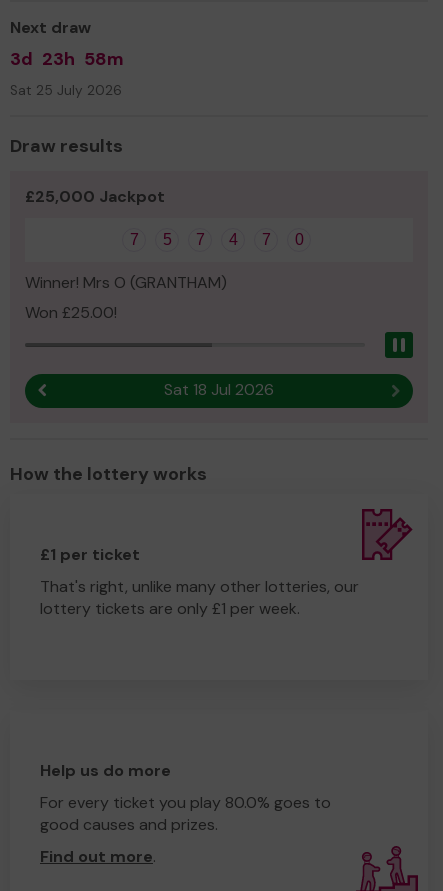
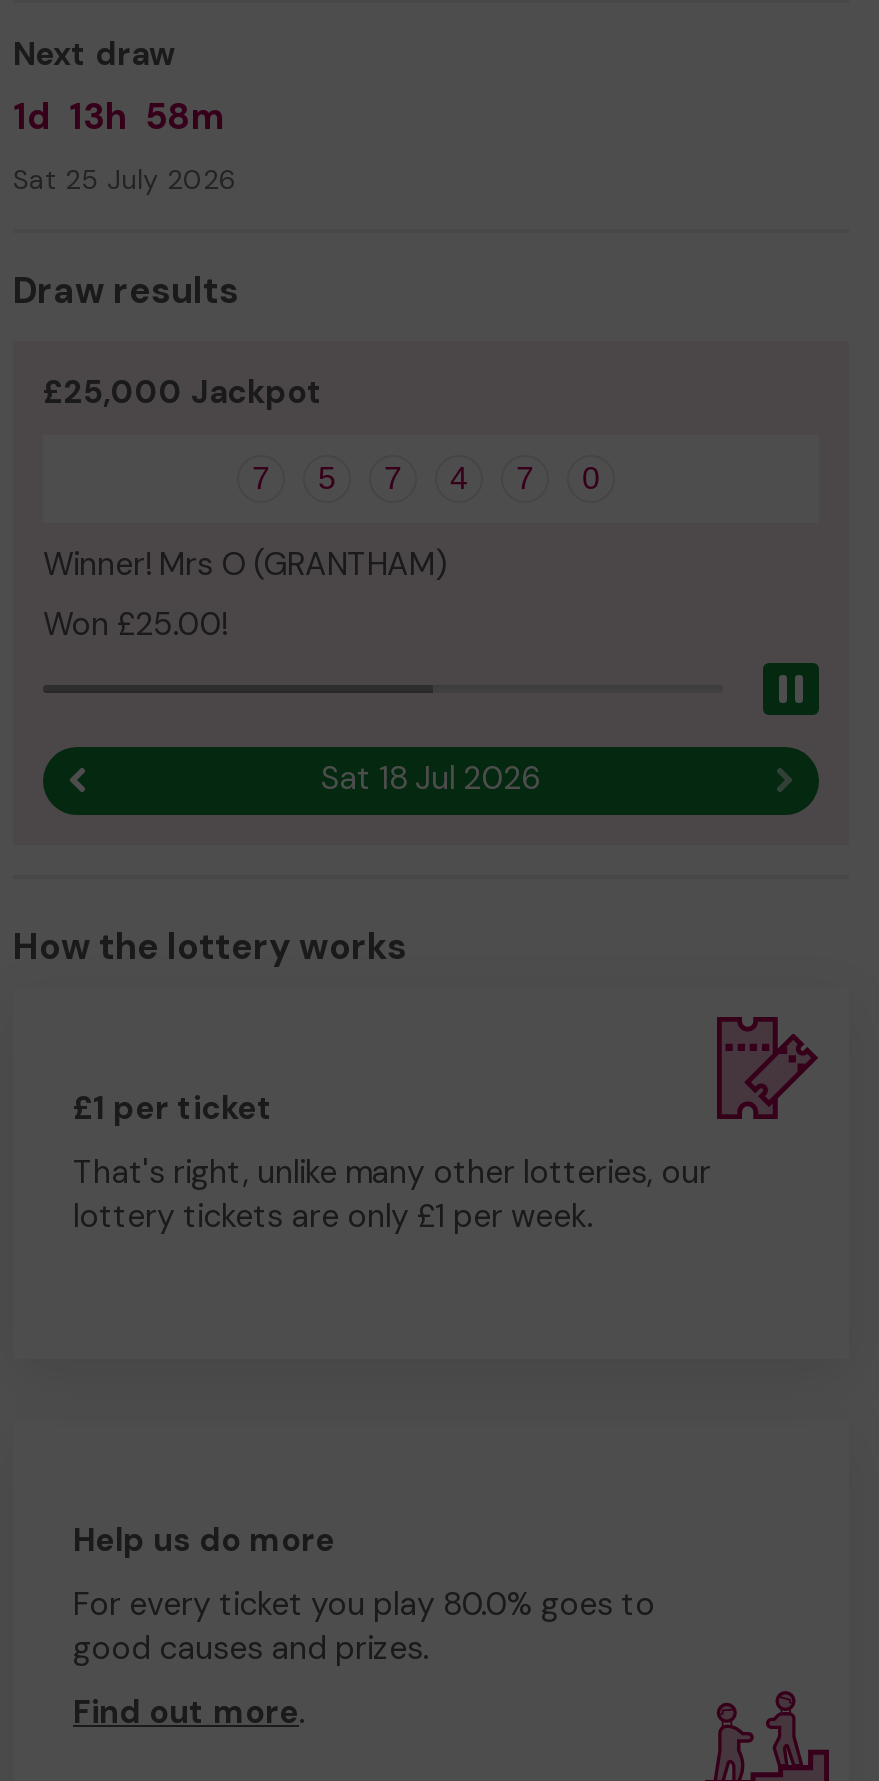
[10,46,124,70] 3d 23h 58m -> [13,92,225,140] 1d 13h 58m

